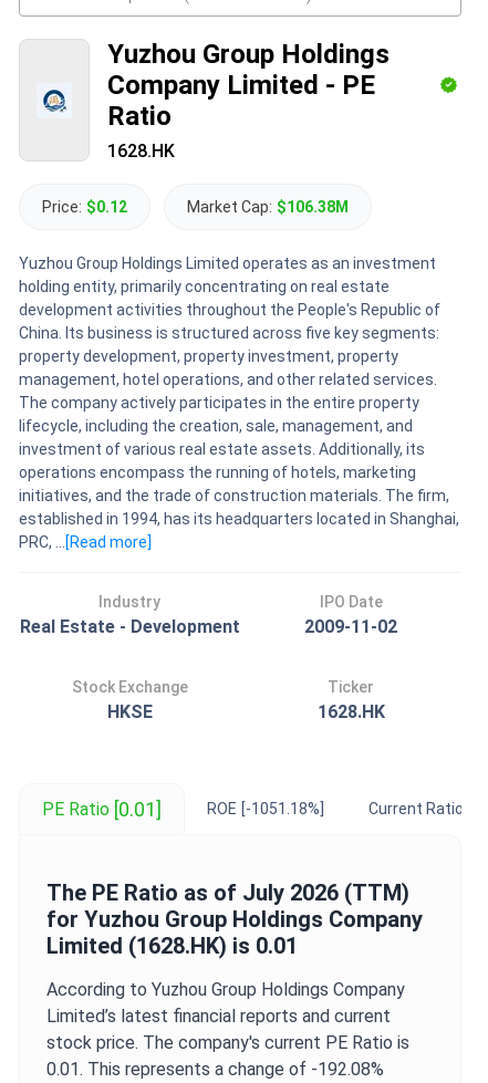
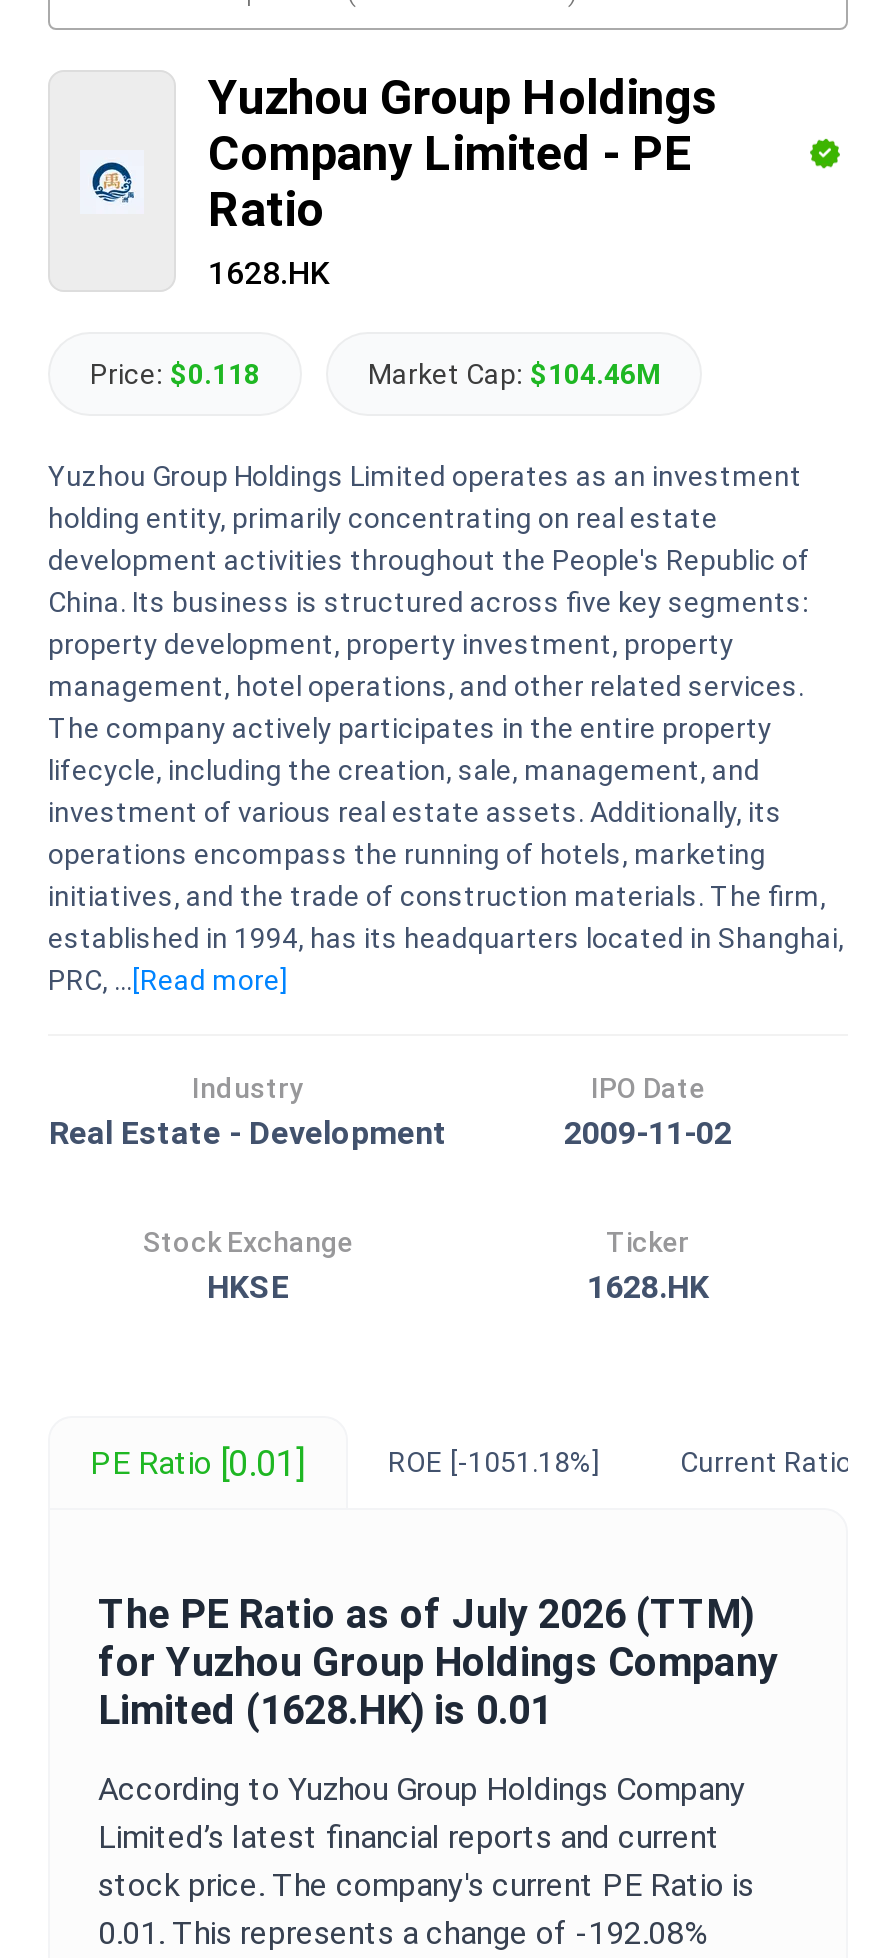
[42,198,127,216] Price: $0.12 -> [90,358,260,390] Price: $0.118
[187,198,349,216] Market Cap: $106.38M -> [368,358,660,390] Market Cap: $104.46M

